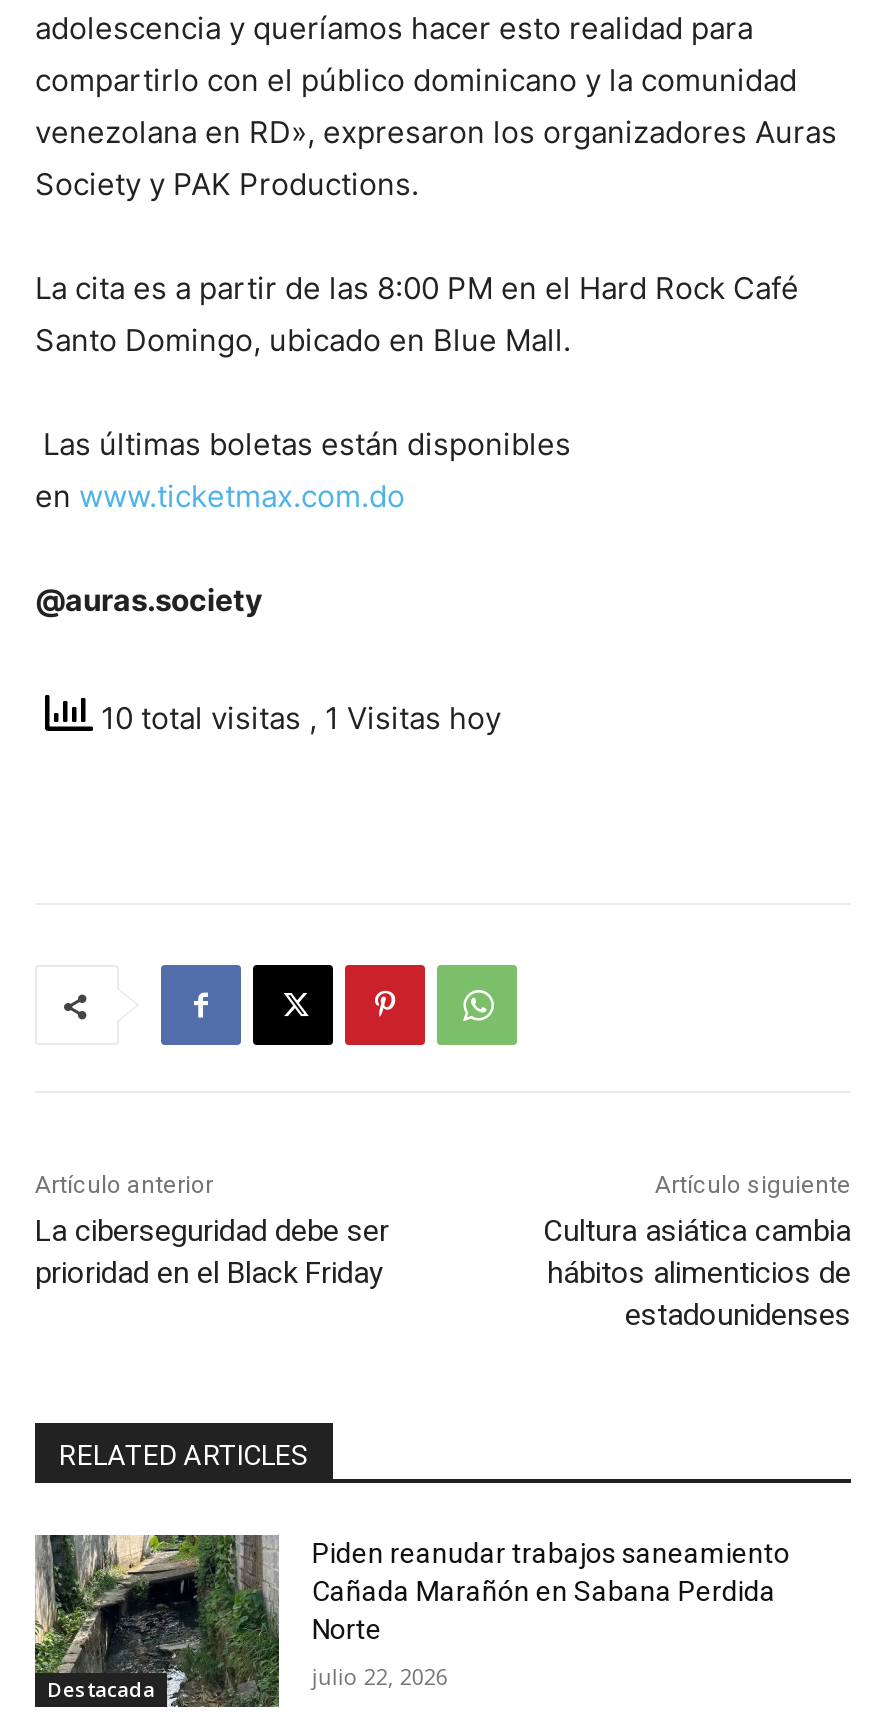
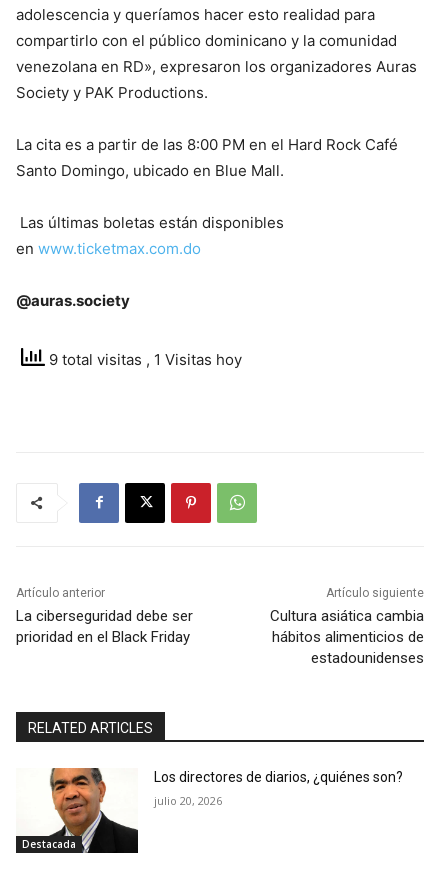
[93,700,501,738] 10 total visitas, 1 Visitas hoy -> [45,350,242,369] 9 total visitas, 1 Visitas hoy
[33,1532,790,1708] [image] | Piden reanudar trabajos saneamiento | Cañada Marañón en Sabana Perdida | Norte -> [16,767,403,852] [image] | Los directores de diarios, ¿quiénes son?
[312,1661,448,1691] julio 22, 2026 -> [154,793,222,808] julio 20, 2026

